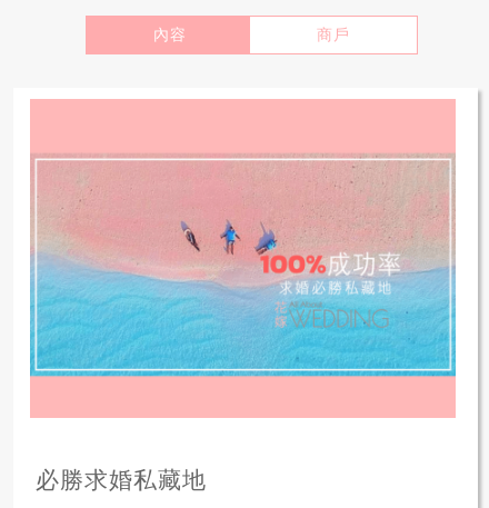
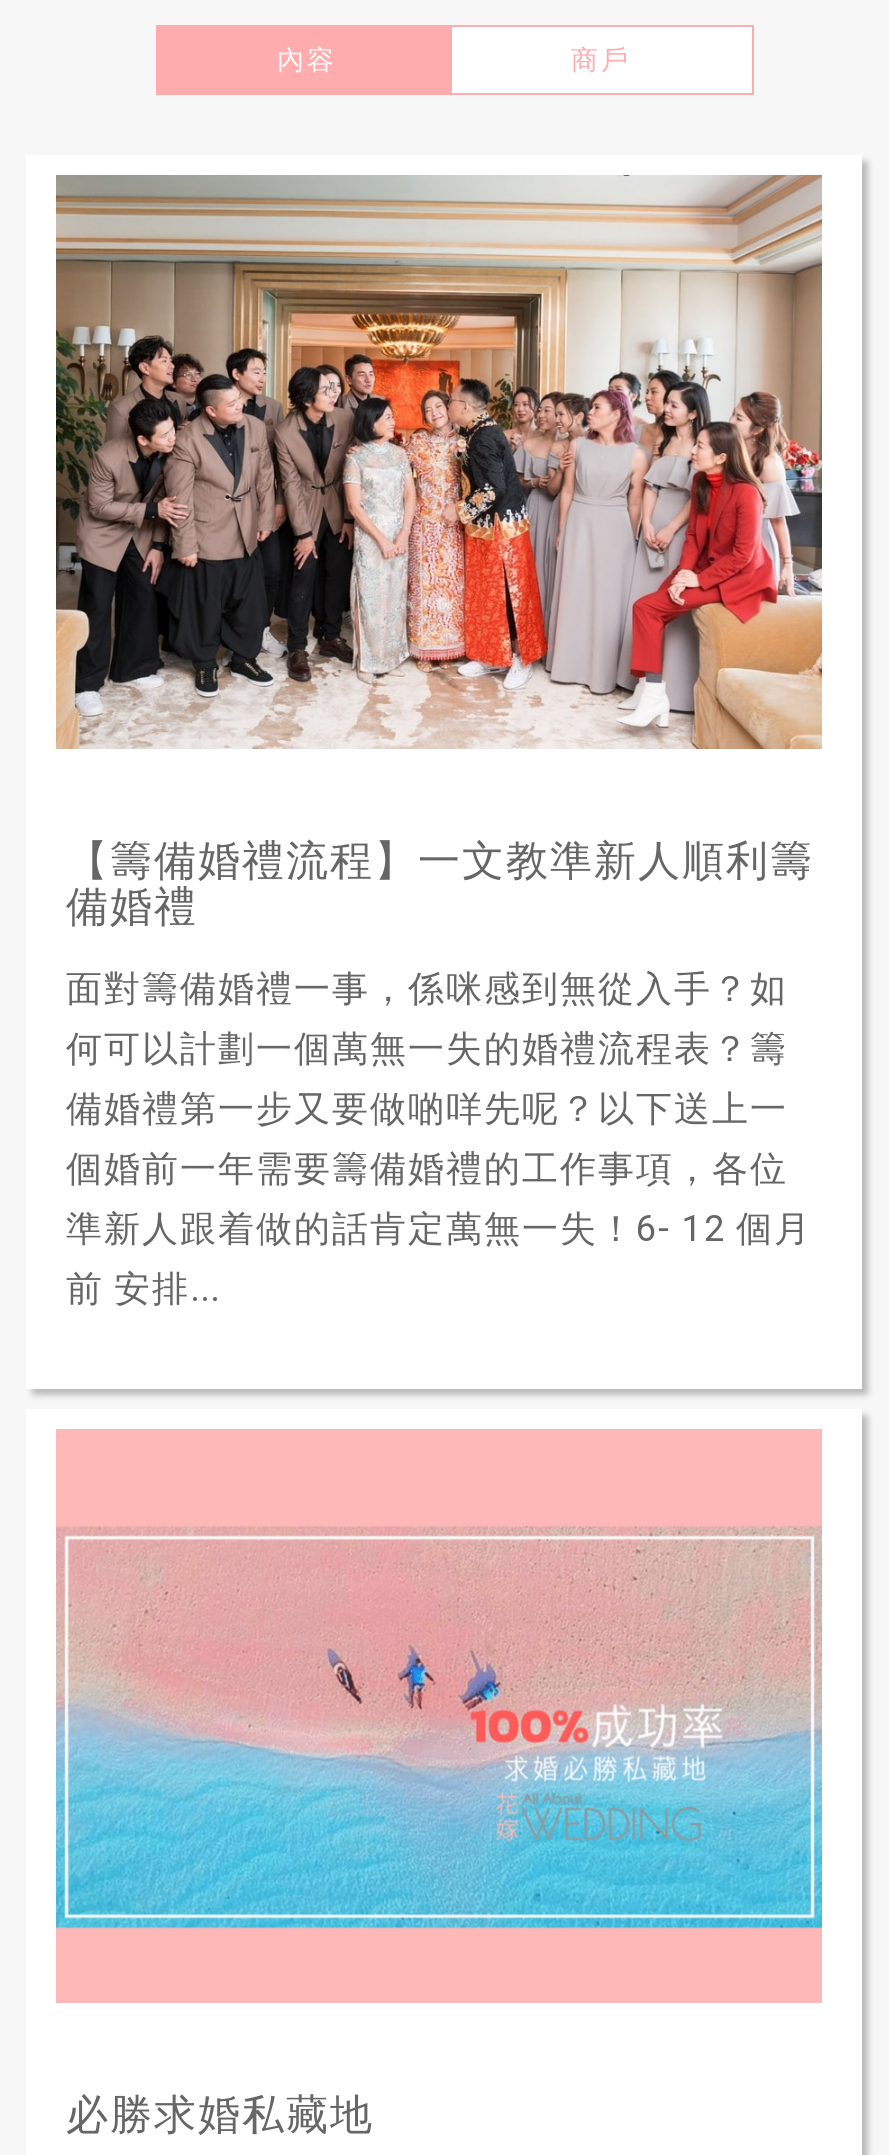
none -> [54,175,824,751] [image]
none -> [66,837,814,1310] 【籌備婚禮流程】一文教準新人順利籌 | 備婚禮 | 面對籌備婚禮一事，係咪感到無從入手？如 | 何可以計劃一個萬無一失的婚禮流程表？籌 | 備婚禮第一步又要做啲咩先呢？以下送上一 | 個婚前一年需要籌備婚禮的工作事項，各位 | 準新人跟着做的話肯定萬無一失！6- 12 個月 | 前 安排...

